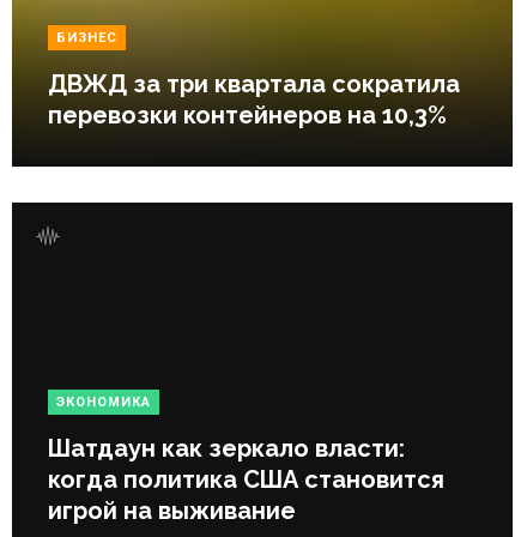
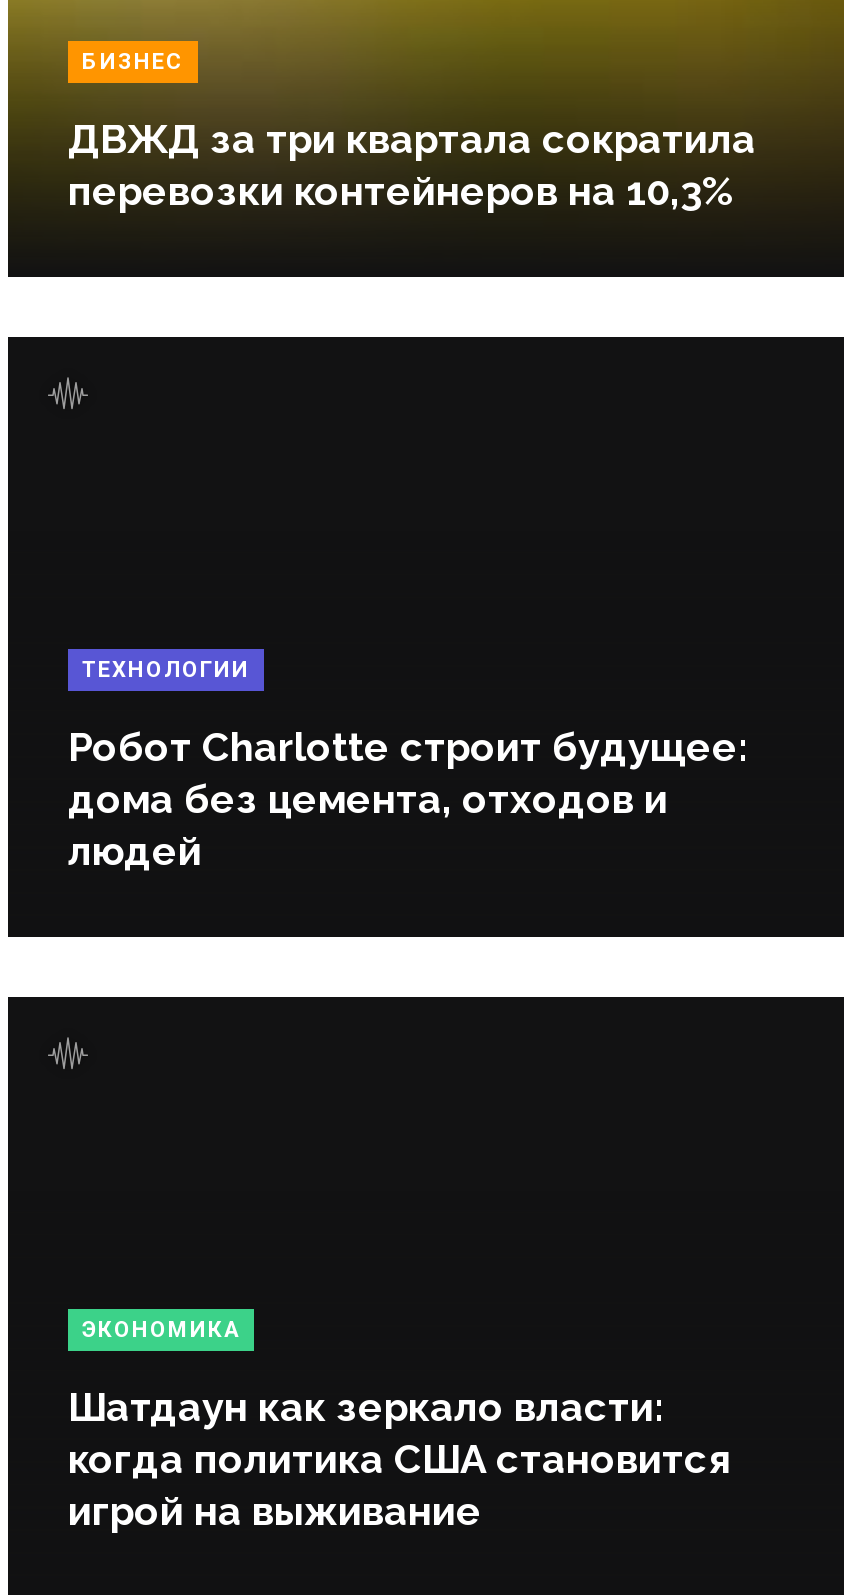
none -> [68,657,748,875] ТЕХНОЛОГИИ | Робот Charlotte строит будущее: | дома без цемента, отходов и | людей

